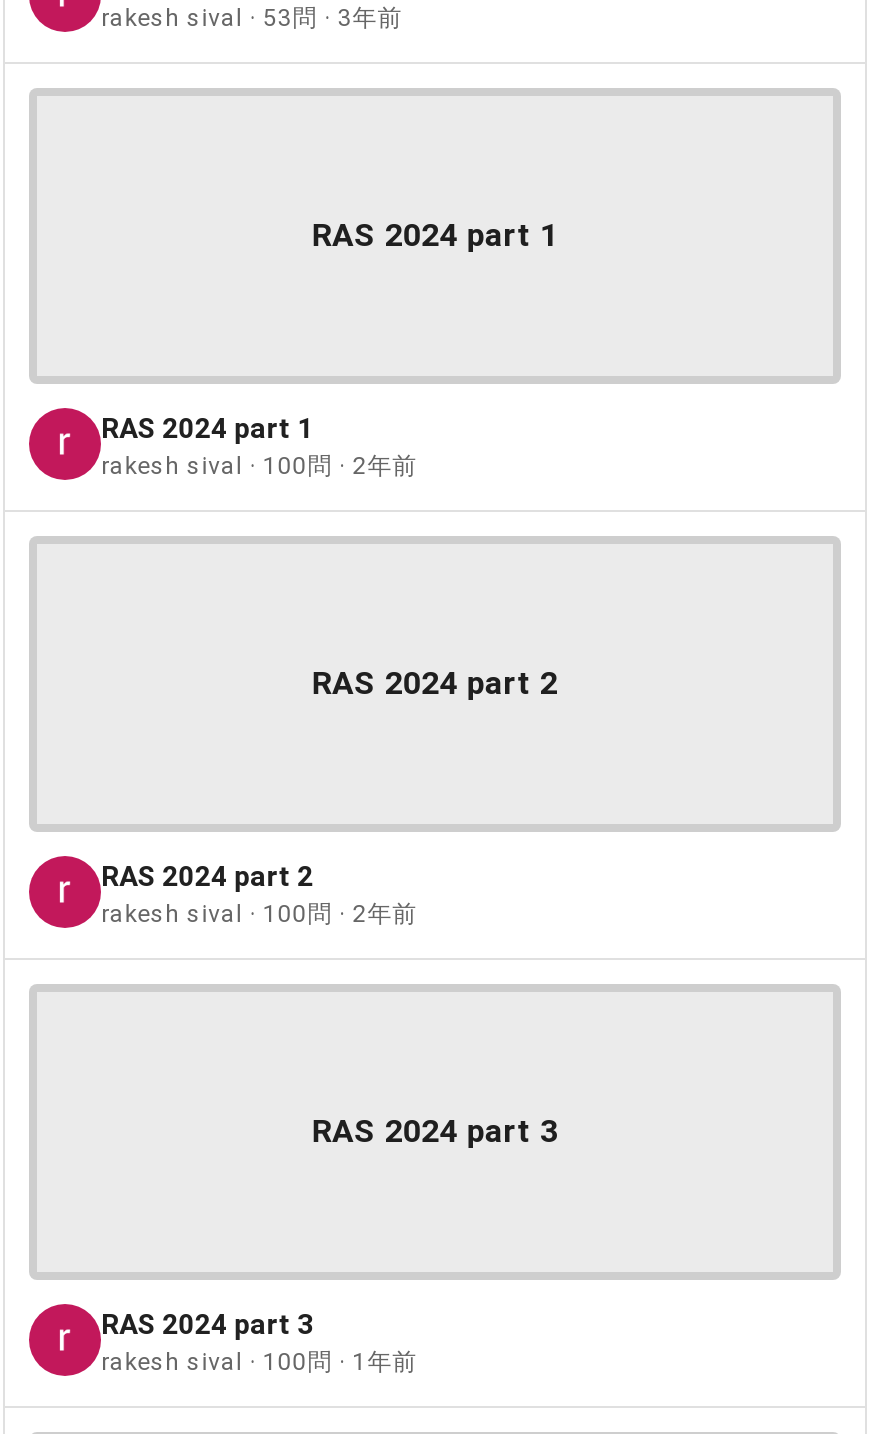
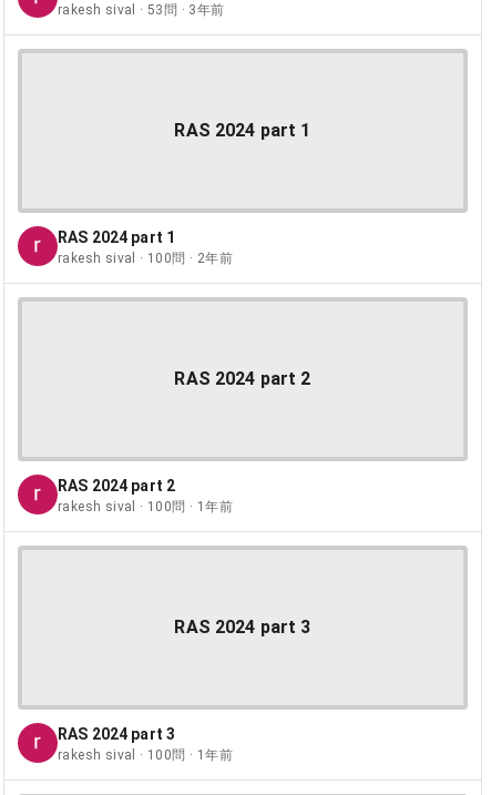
[101,900,417,928] rakesh sival · 100問 · 2年前 -> [58,499,233,514] rakesh sival · 100問 · 1年前

